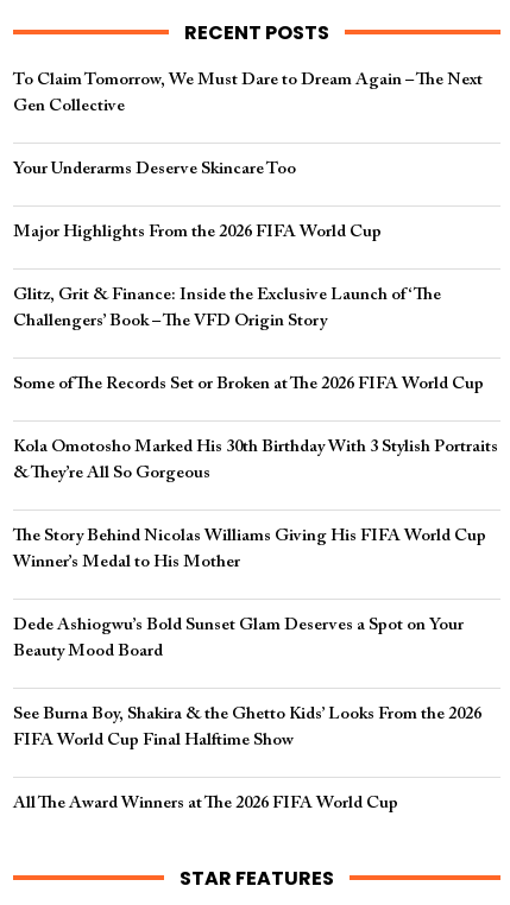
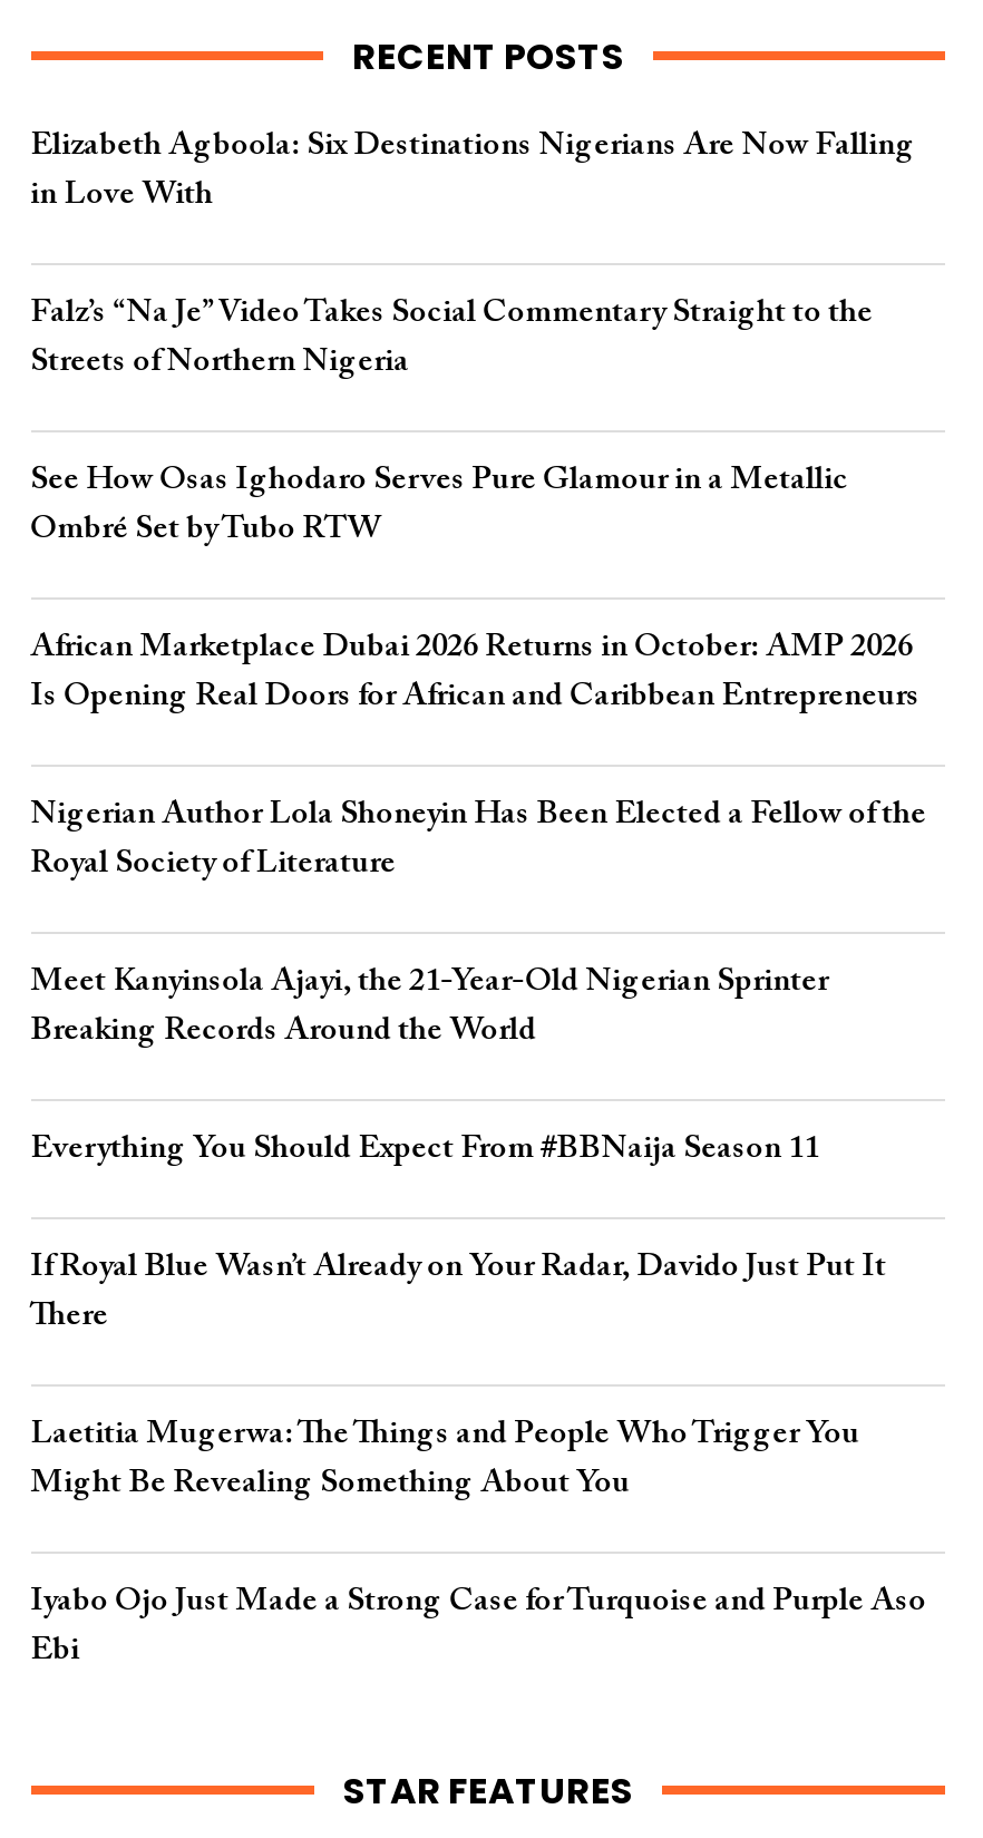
[13,71,482,115] To Claim Tomorrow, We Must Dare to Dream Again – The Next | Gen Collective -> [31,129,915,212] Elizabeth Agboola: Six Destinations Nigerians Are Now Falling | in Love With
[13,160,296,178] Your Underarms Deserve Skincare Too -> [31,296,873,379] Falz’s “Na Je” Video Takes Social Commentary Straight to the | Streets of Northern Nigeria
[13,223,381,241] Major Highlights From the 2026 FIFA World Cup -> [31,464,849,546] See How Osas Ighodaro Serves Pure Glamour in a Metallic | Ombré Set by Tubo RTW
[13,286,441,330] Glitz, Grit & Finance: Inside the Exclusive Launch of ‘The | Challengers’ Book – The VFD Origin Story -> [31,631,920,713] African Marketplace Dubai 2026 Returns in October: AMP 2026 | Is Opening Real Doors for African and Caribbean Entrepreneurs
[13,375,483,393] Some of The Records Set or Broken at The 2026 FIFA World Cup -> [31,798,927,881] Nigerian Author Lola Shoneyin Has Been Elected a Fellow of the | Royal Society of Literature
[13,438,498,482] Kola Omotosho Marked His 30th Birthday With 3 Stylish Portraits | & They’re All So Gorgeous -> [31,965,829,1048] Meet Kanyinsola Ajayi, the 21-Year-Old Nigerian Sprinter | Breaking Records Around the World
[13,527,486,571] The Story Behind Nicolas Williams Giving His FIFA World Cup | Winner’s Medal to His Mother -> [31,1132,820,1166] Everything You Should Expect From #BBNaija Season 11
[13,616,463,660] Dede Ashiogwu’s Bold Sunset Glam Deserves a Spot on Your | Beauty Mood Board -> [31,1251,886,1333] If Royal Blue Wasn’t Already on Your Radar, Davido Just Put It | There
[13,705,481,749] See Burna Boy, Shakira & the Ghetto Kids’ Looks From the 2026 | FIFA World Cup Final Halftime Show -> [31,1418,860,1500] Laetitia Mugerwa: The Things and People Who Trigger You | Might Be Revealing Something About You
[13,795,398,812] All The Award Winners at The 2026 FIFA World Cup -> [31,1585,927,1667] Iyabo Ojo Just Made a Strong Case for Turquoise and Purple Aso | Ebi

